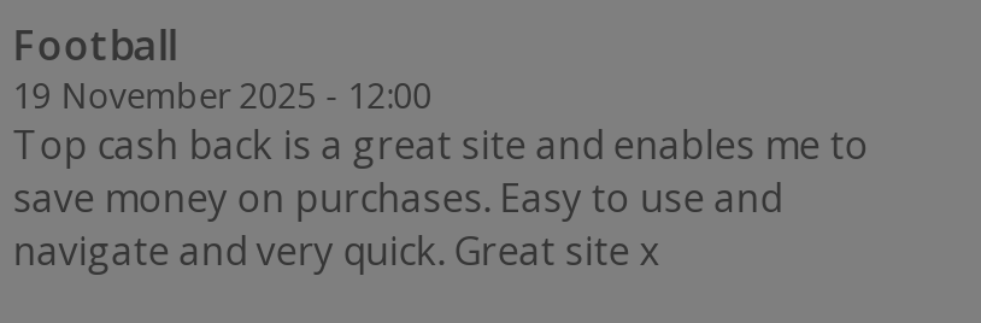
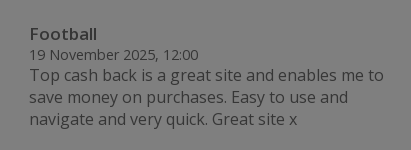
[13,73,432,119] 19 November 2025 - 12:00 -> [29,45,198,64] 19 November 2025, 12:00

